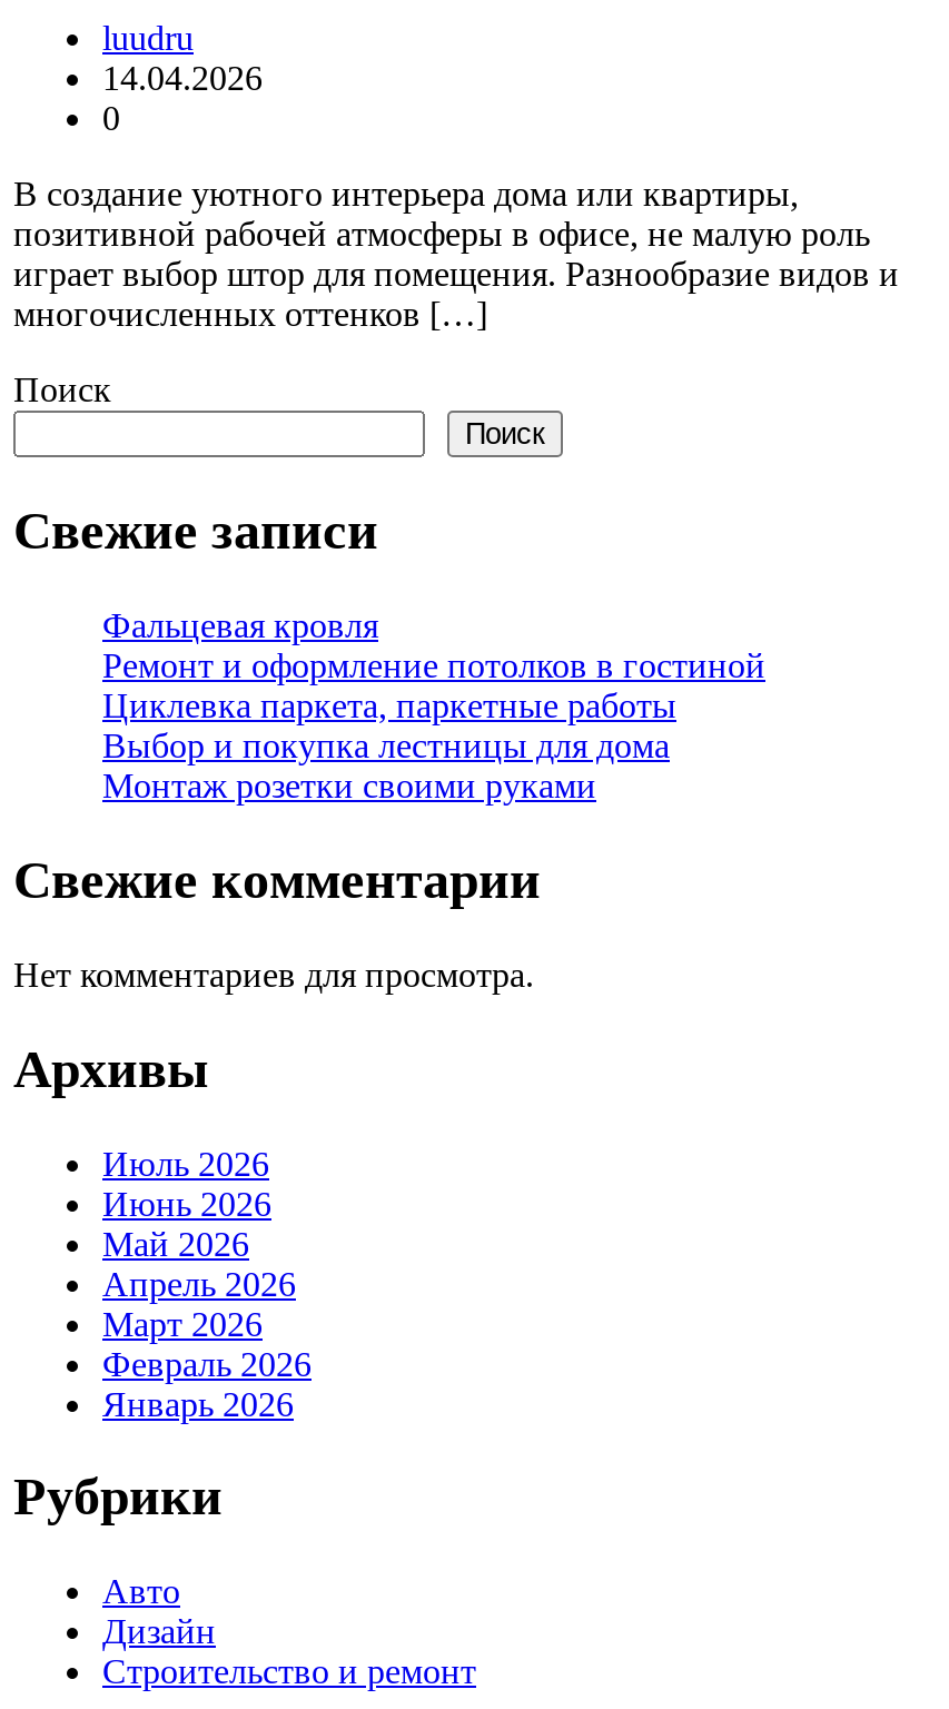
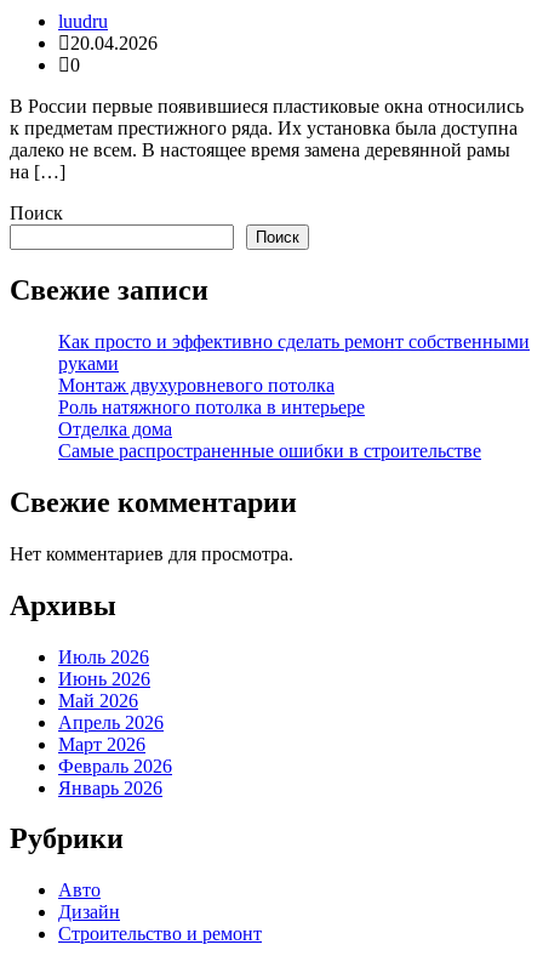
[102,59,263,97] 14.04.2026 -> [70,33,158,54] 20.04.2026
[13,175,899,333] В создание уютного интерьера дома или квартиры, | позитивной рабочей атмосферы в офисе, не малую роль | играет выбор штор для помещения. Разнообразие видов и | многочисленных оттенков […] -> [10,96,524,182] В России первые появившиеся пластиковые окна относились | к предметам престижного ряда. Их установка была доступна | далеко не всем. В настоящее время замена деревянной рамы | на […]
[102,606,765,804] Фальцевая кровля | Ремонт и оформление потолков в гостиной | Циклевка паркета, паркетные работы | Выбор и покупка лестницы для дома | Монтаж розетки своими руками -> [58,331,530,461] Как просто и эффективно сделать ремонт собственными | руками | Монтаж двухуровневого потолка | Роль натяжного потолка в интерьере | Отделка дома | Самые распространенные ошибки в строительстве

